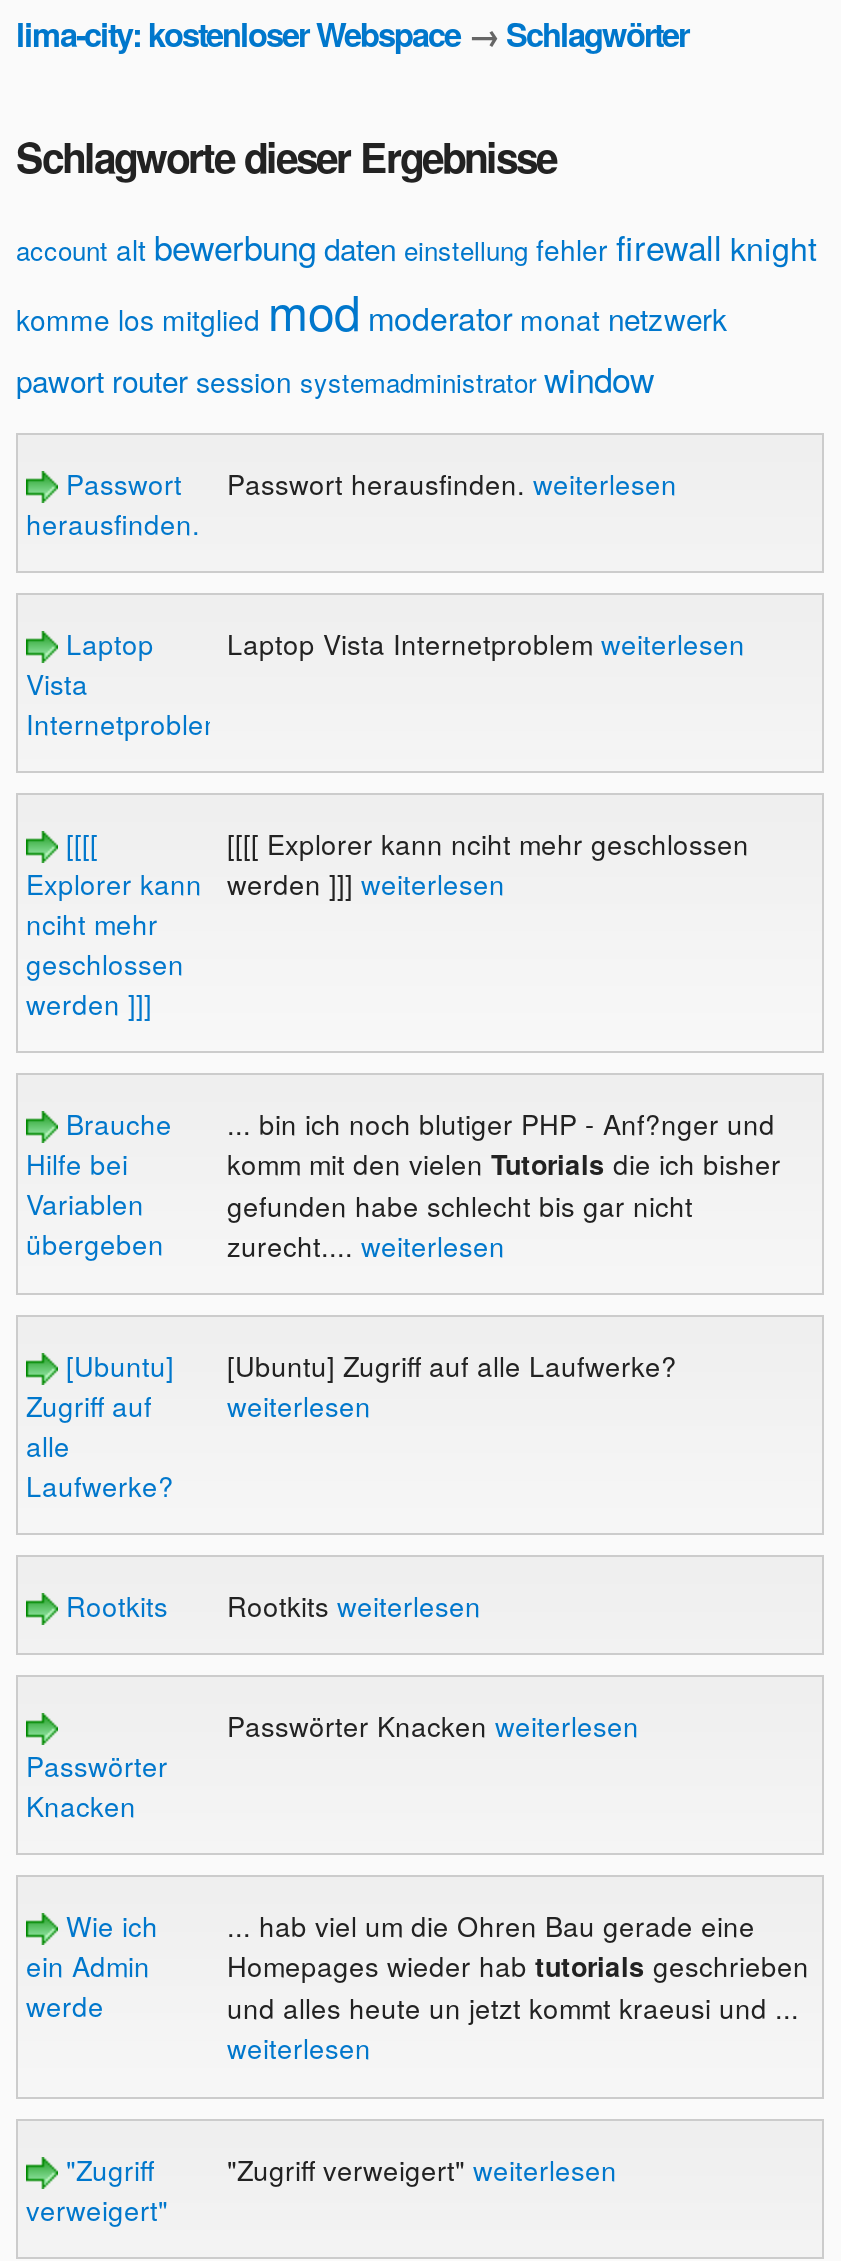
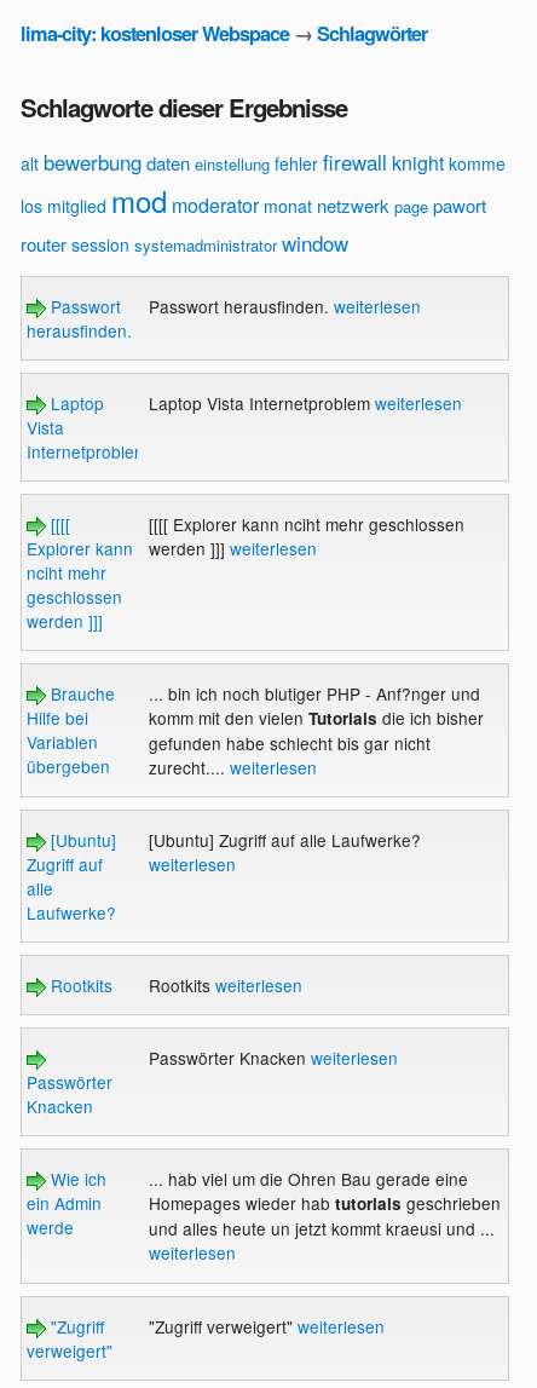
[16,221,816,403] account alt bewerbung daten einstellung fehler firewall knight | komme los mitglied mod moderator monat netzwerk | pawort router session systemadministrator window -> [21,147,506,258] alt bewerbung daten einstellung fehler firewall knight komme | los mitglied mod moderator monat netzwerk page pawort | router session systemadministrator window

